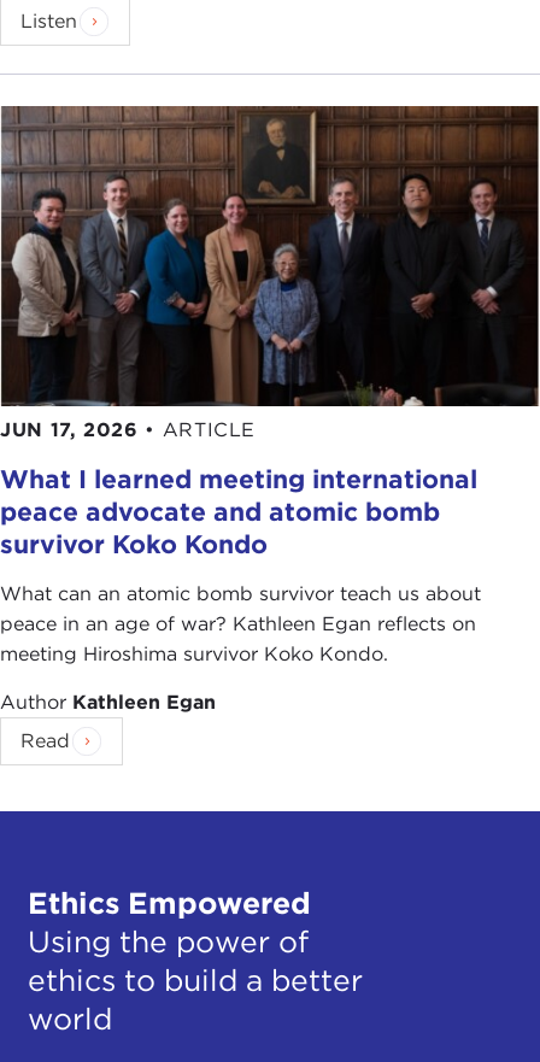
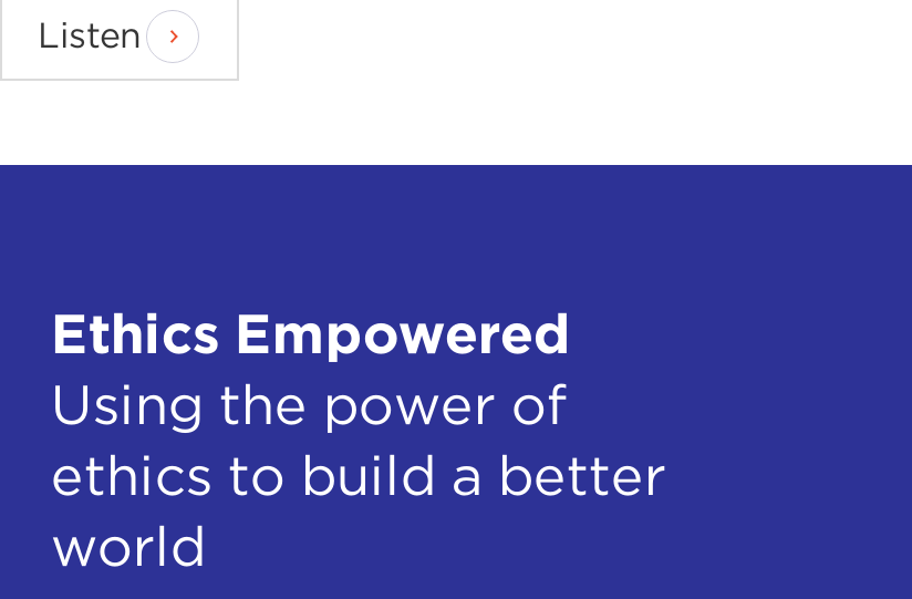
[0,105,536,752] [image] | JUN 17, 2026 • ARTICLE | What I learned meeting international | peace advocate and atomic bomb | survivor Koko Kondo | What can an atomic bomb survivor teach us about | peace in an age of war? Kathleen Egan reflects on | meeting Hiroshima survivor Koko Kondo. | Author Kathleen Egan | Read -> none

